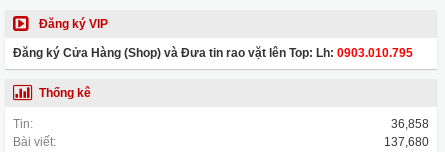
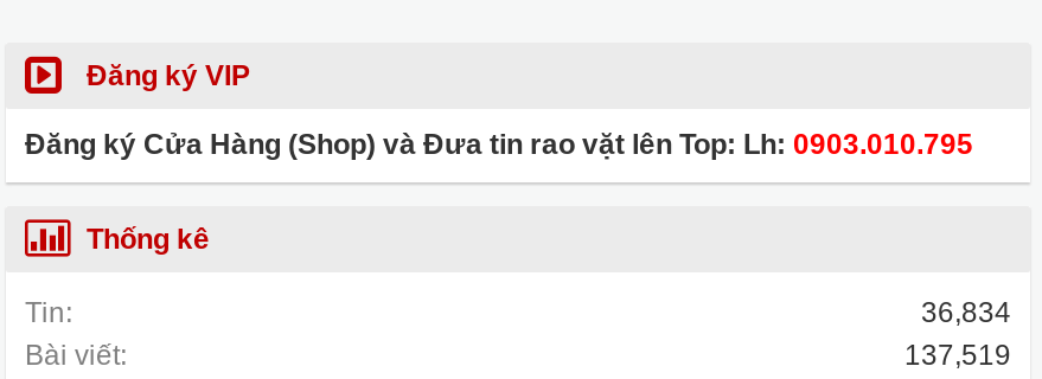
[391,117,429,131] 36,858 -> [921,296,1011,329] 36,834
[384,135,429,149] 137,680 -> [904,339,1011,372] 137,519

